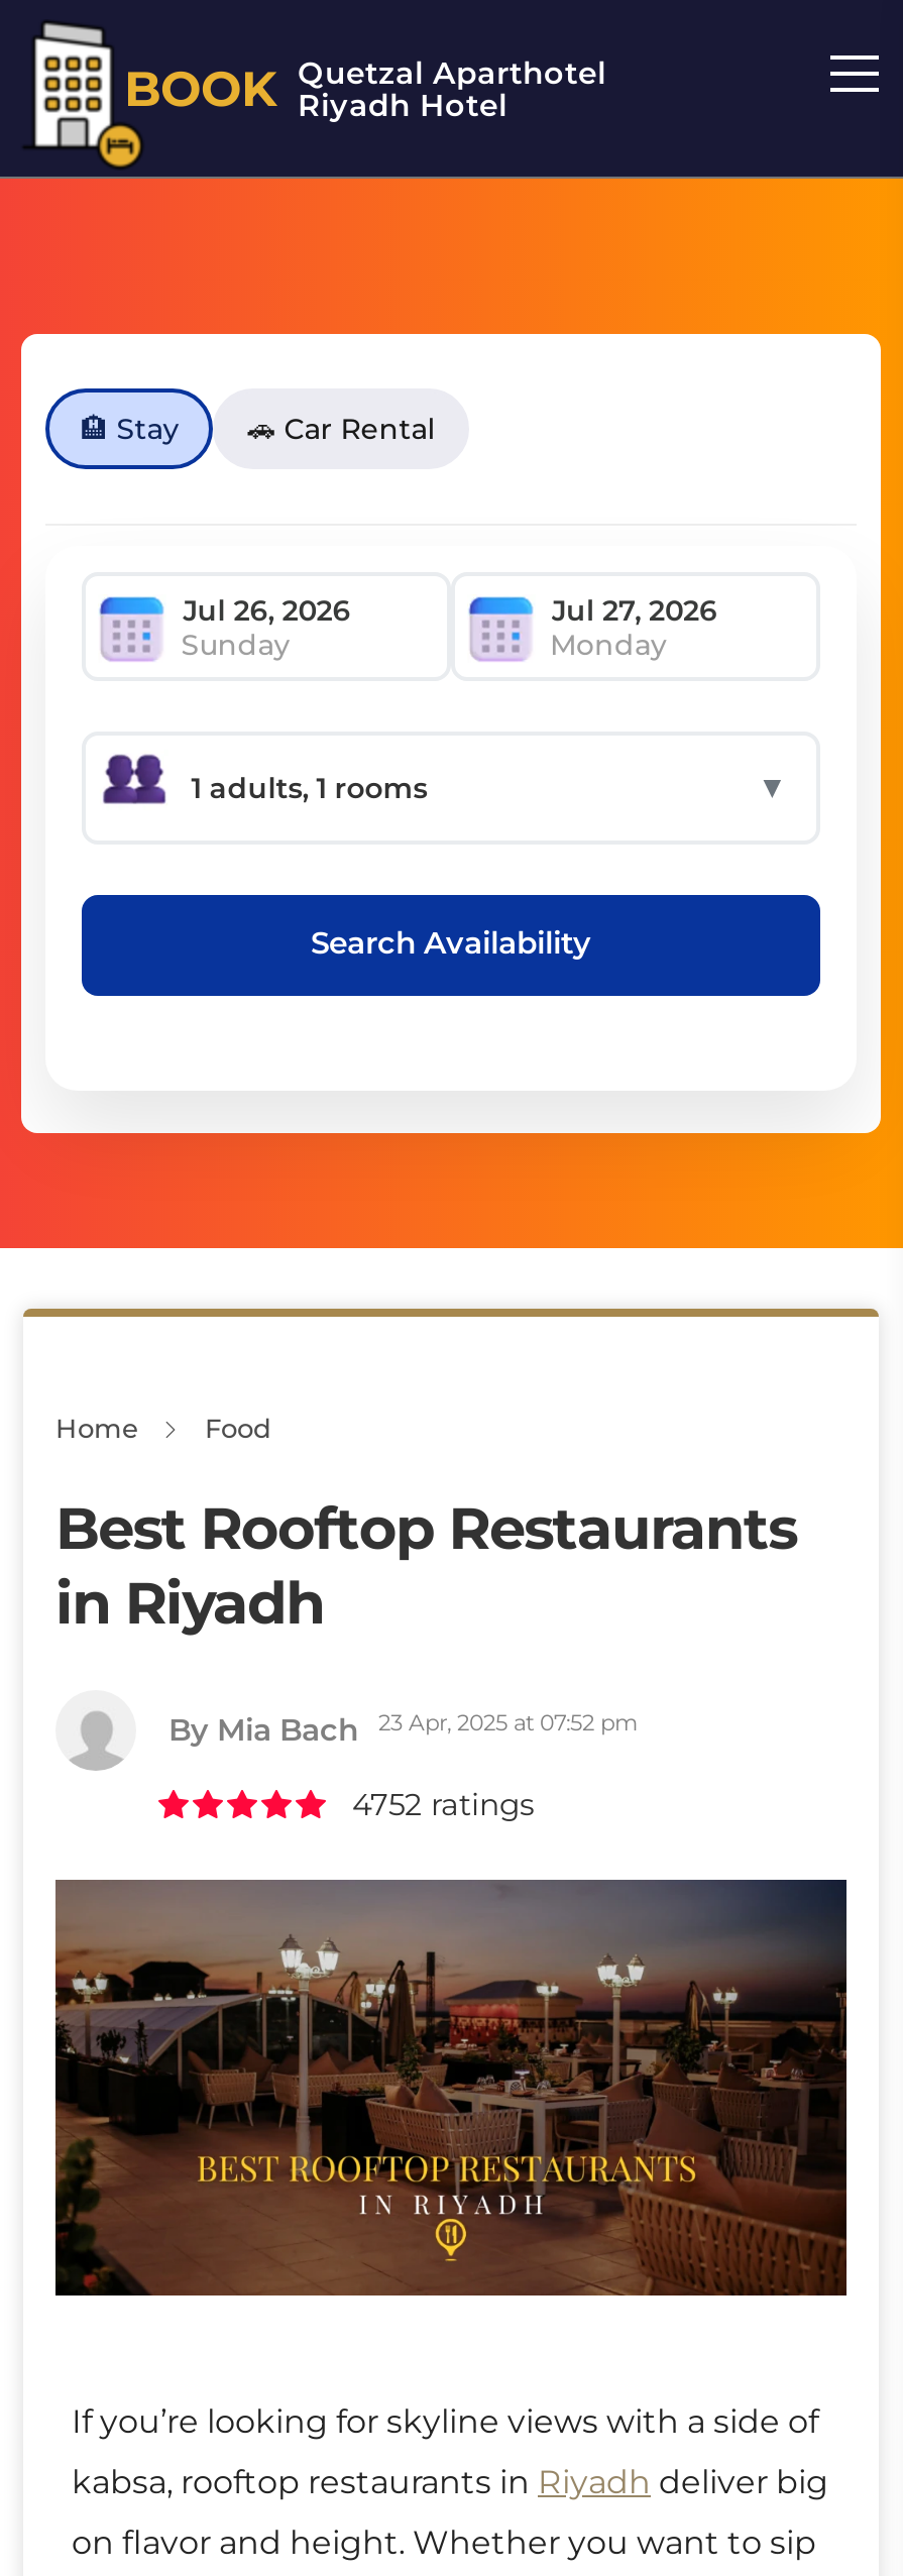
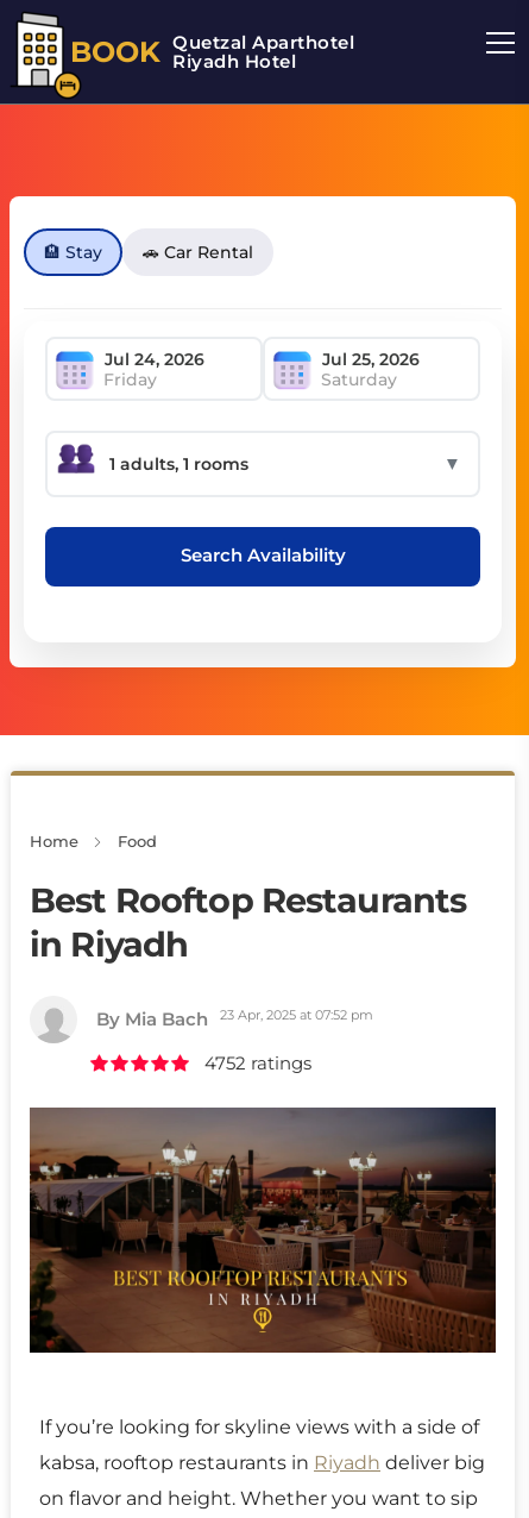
[181,627,667,663] Sunday | Monday -> [104,369,397,390] Friday | Saturday

